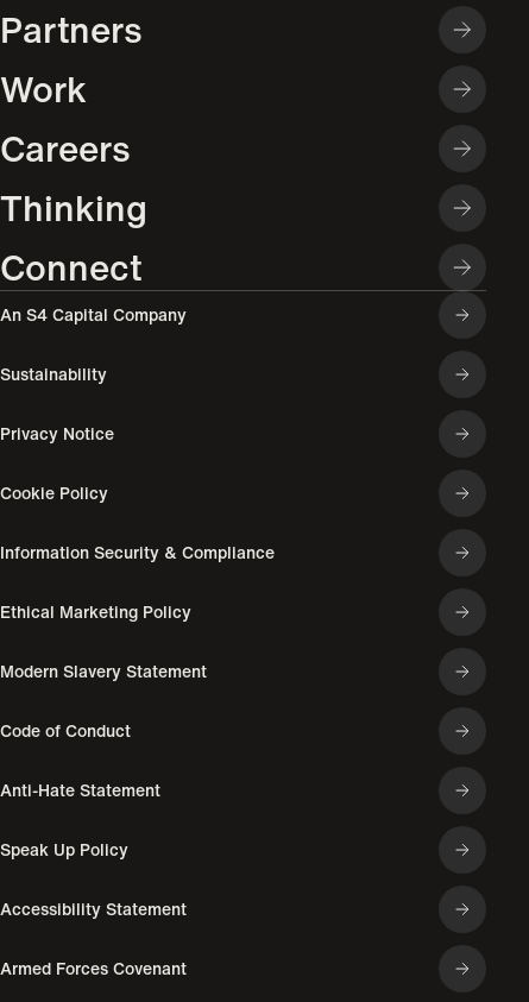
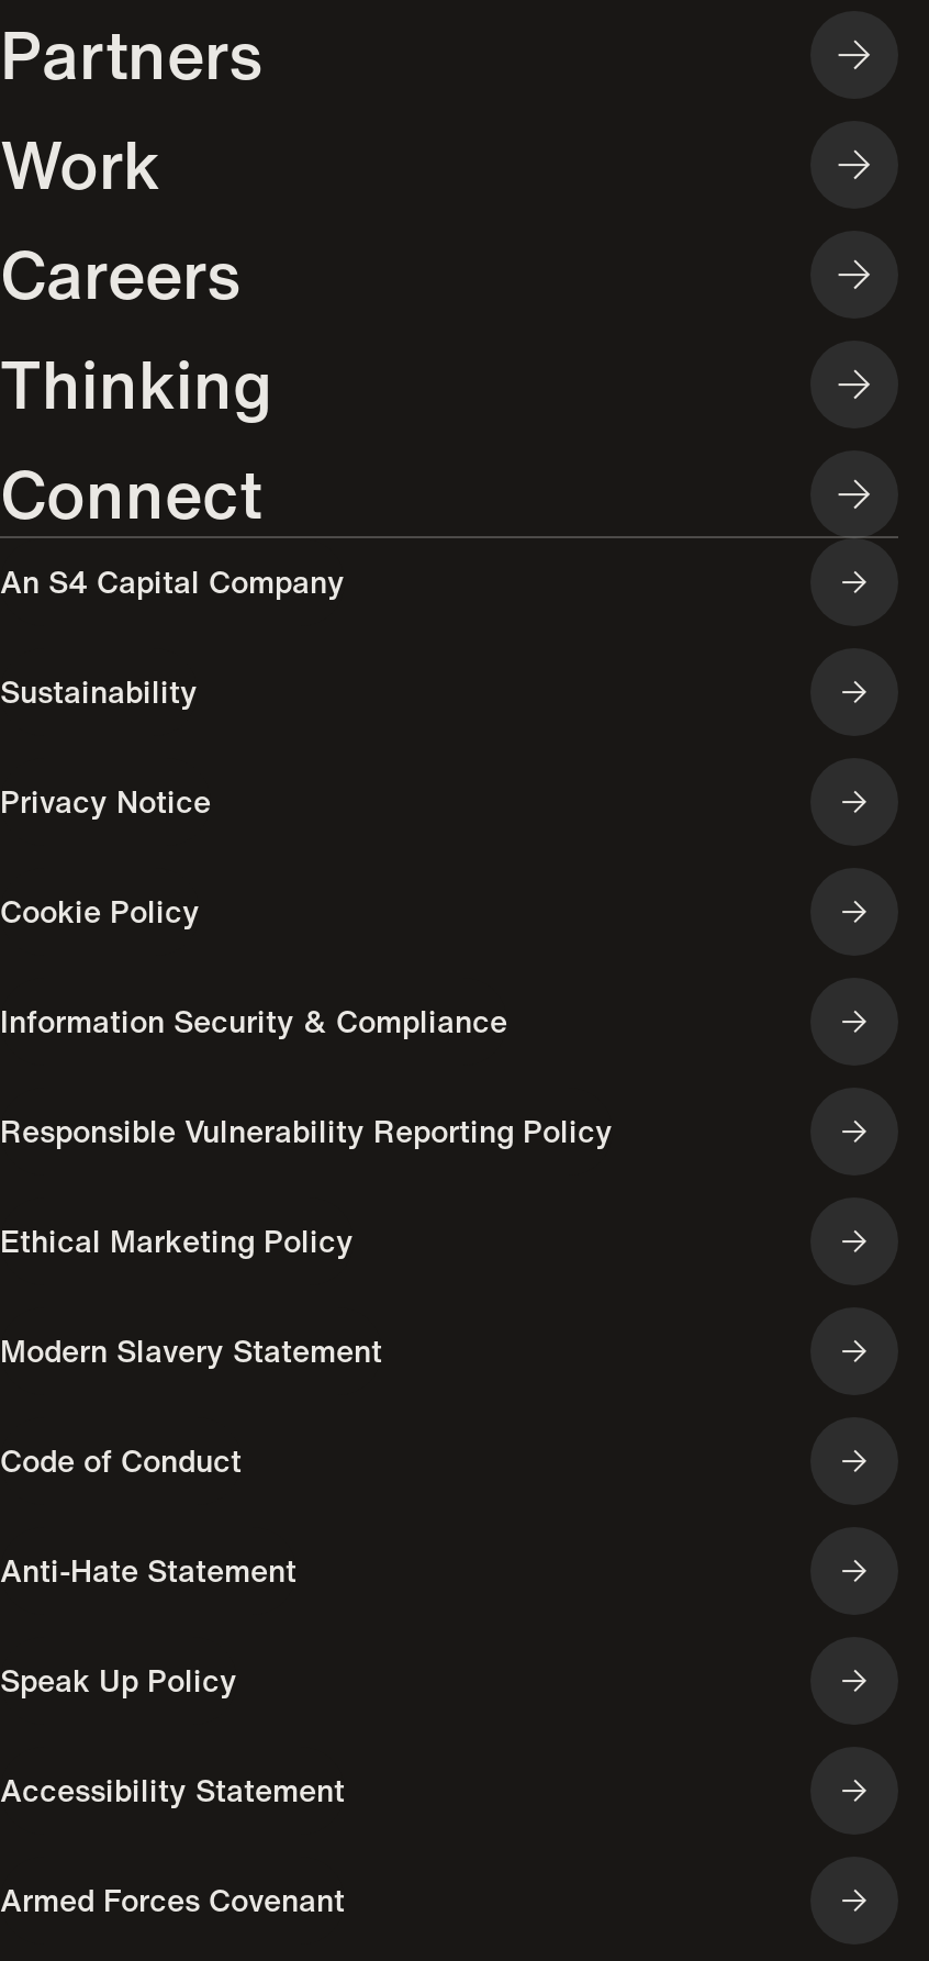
none -> [0,1108,613,1154] Responsible Vulnerability Reporting Policy

